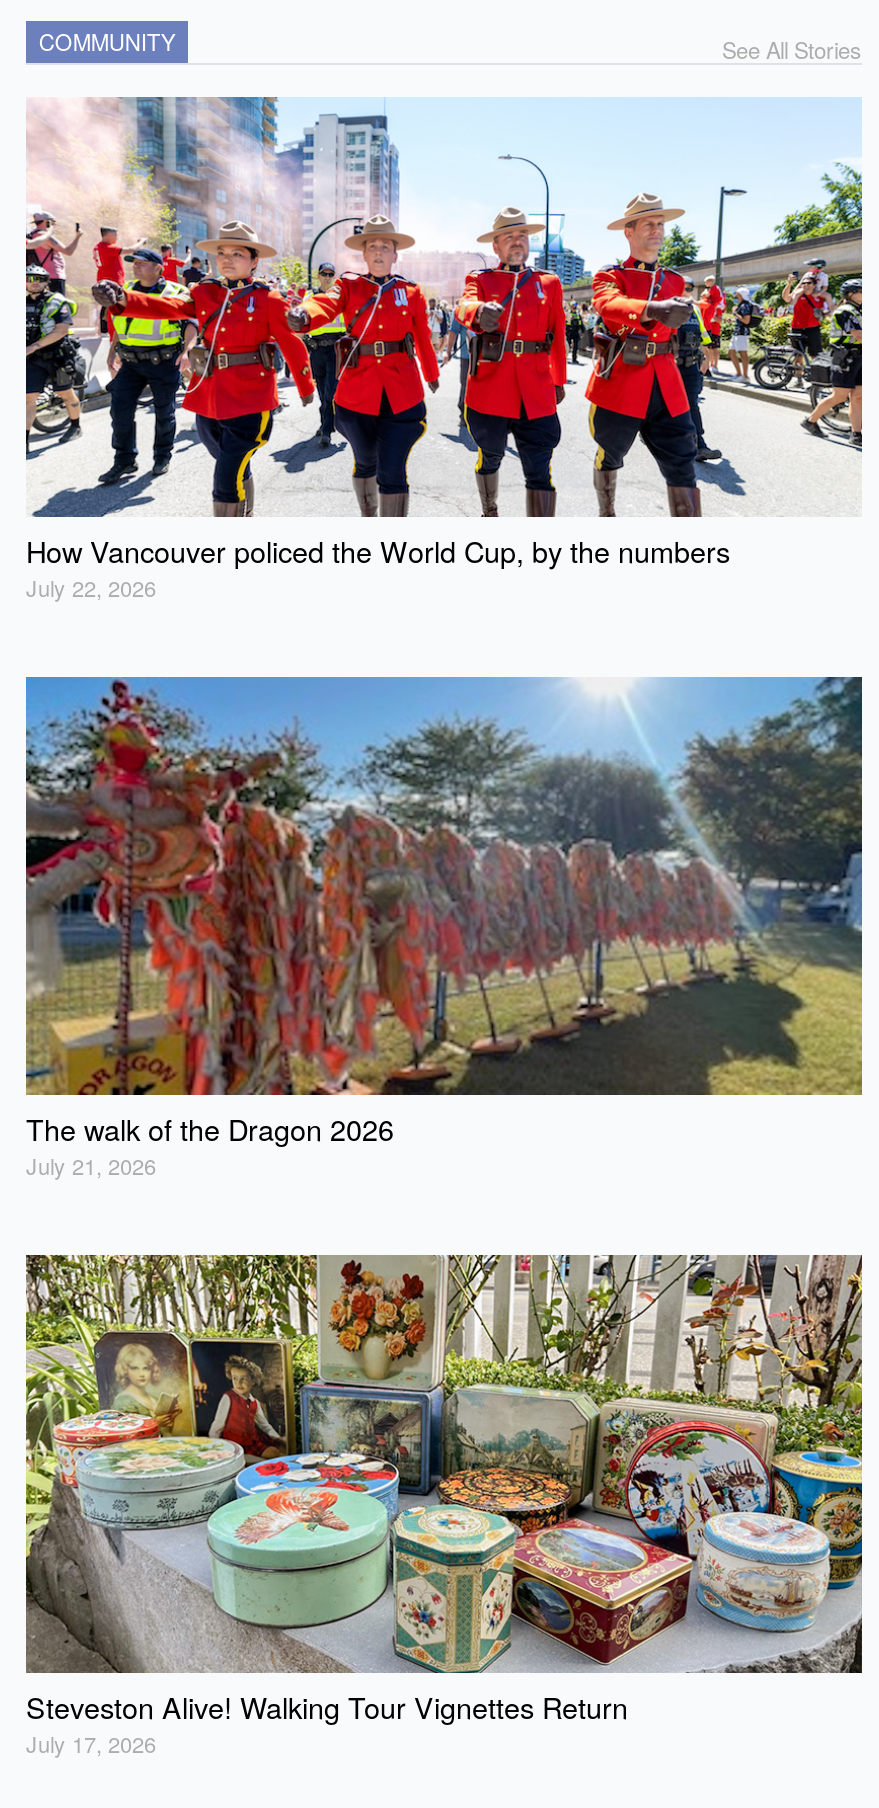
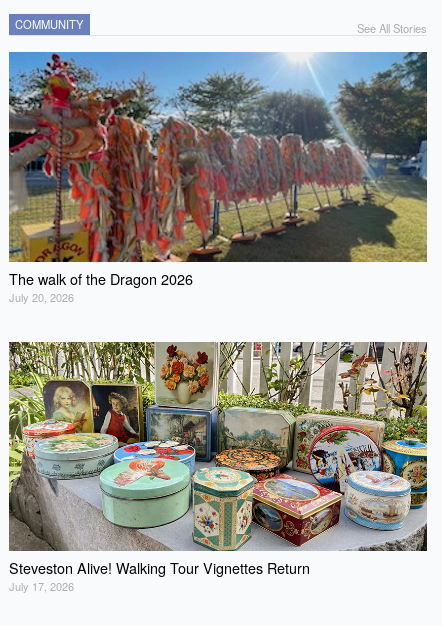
[24,97,864,602] [image] | How Vancouver policed the World Cup, by the numbers | July 22, 2026 -> none
[26,1149,156,1181] July 21, 2026 -> [9,289,74,305] July 20, 2026

